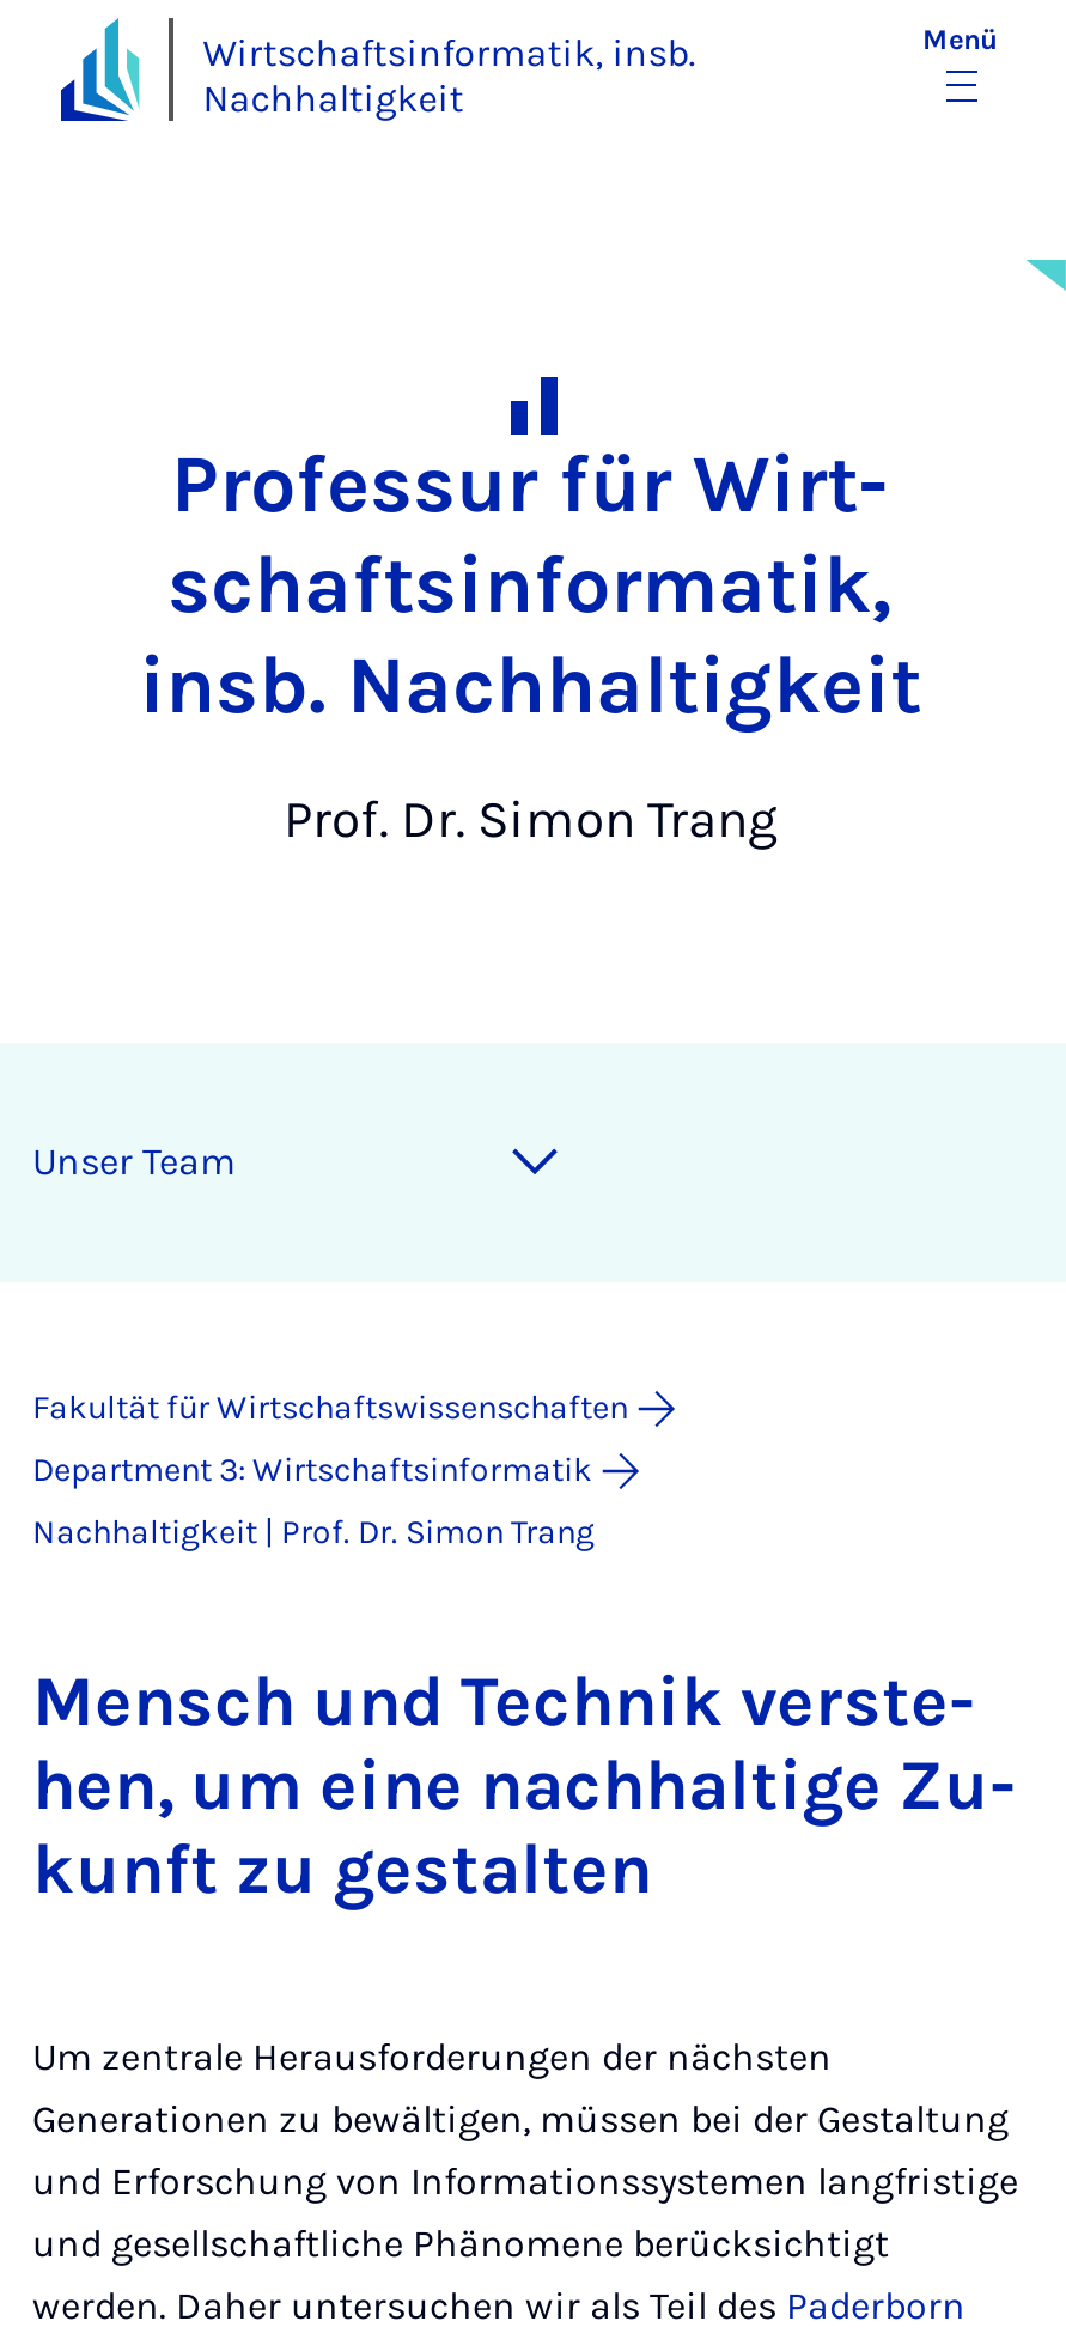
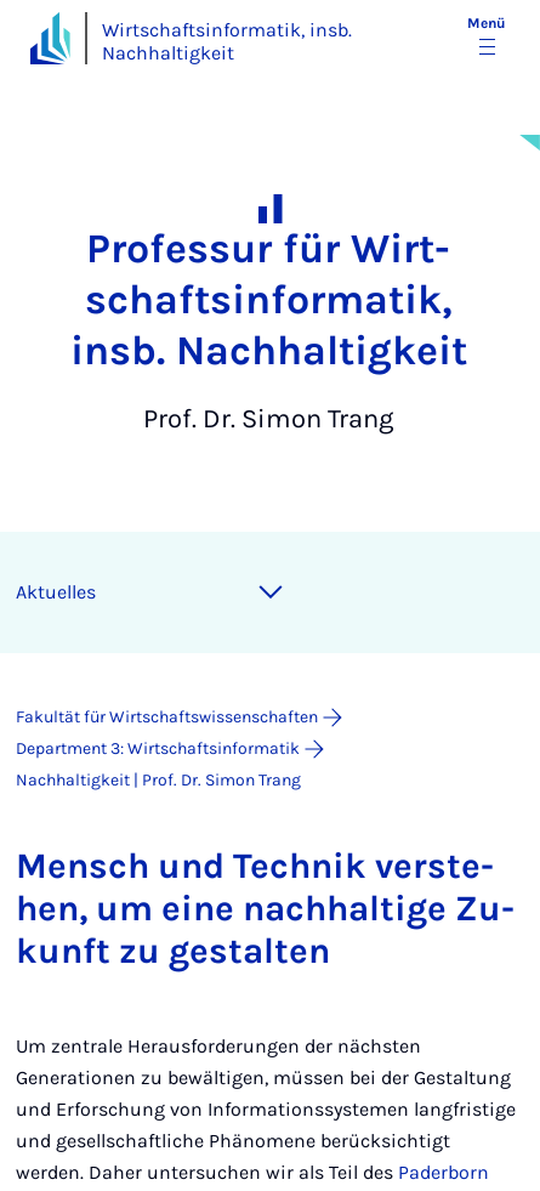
[32,1138,236,1184] Unser Team -> [16,580,96,603] Aktuelles

